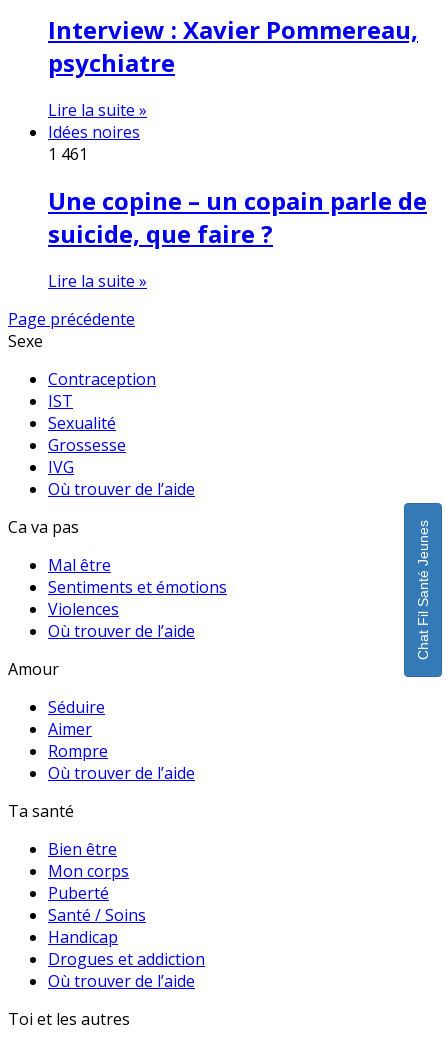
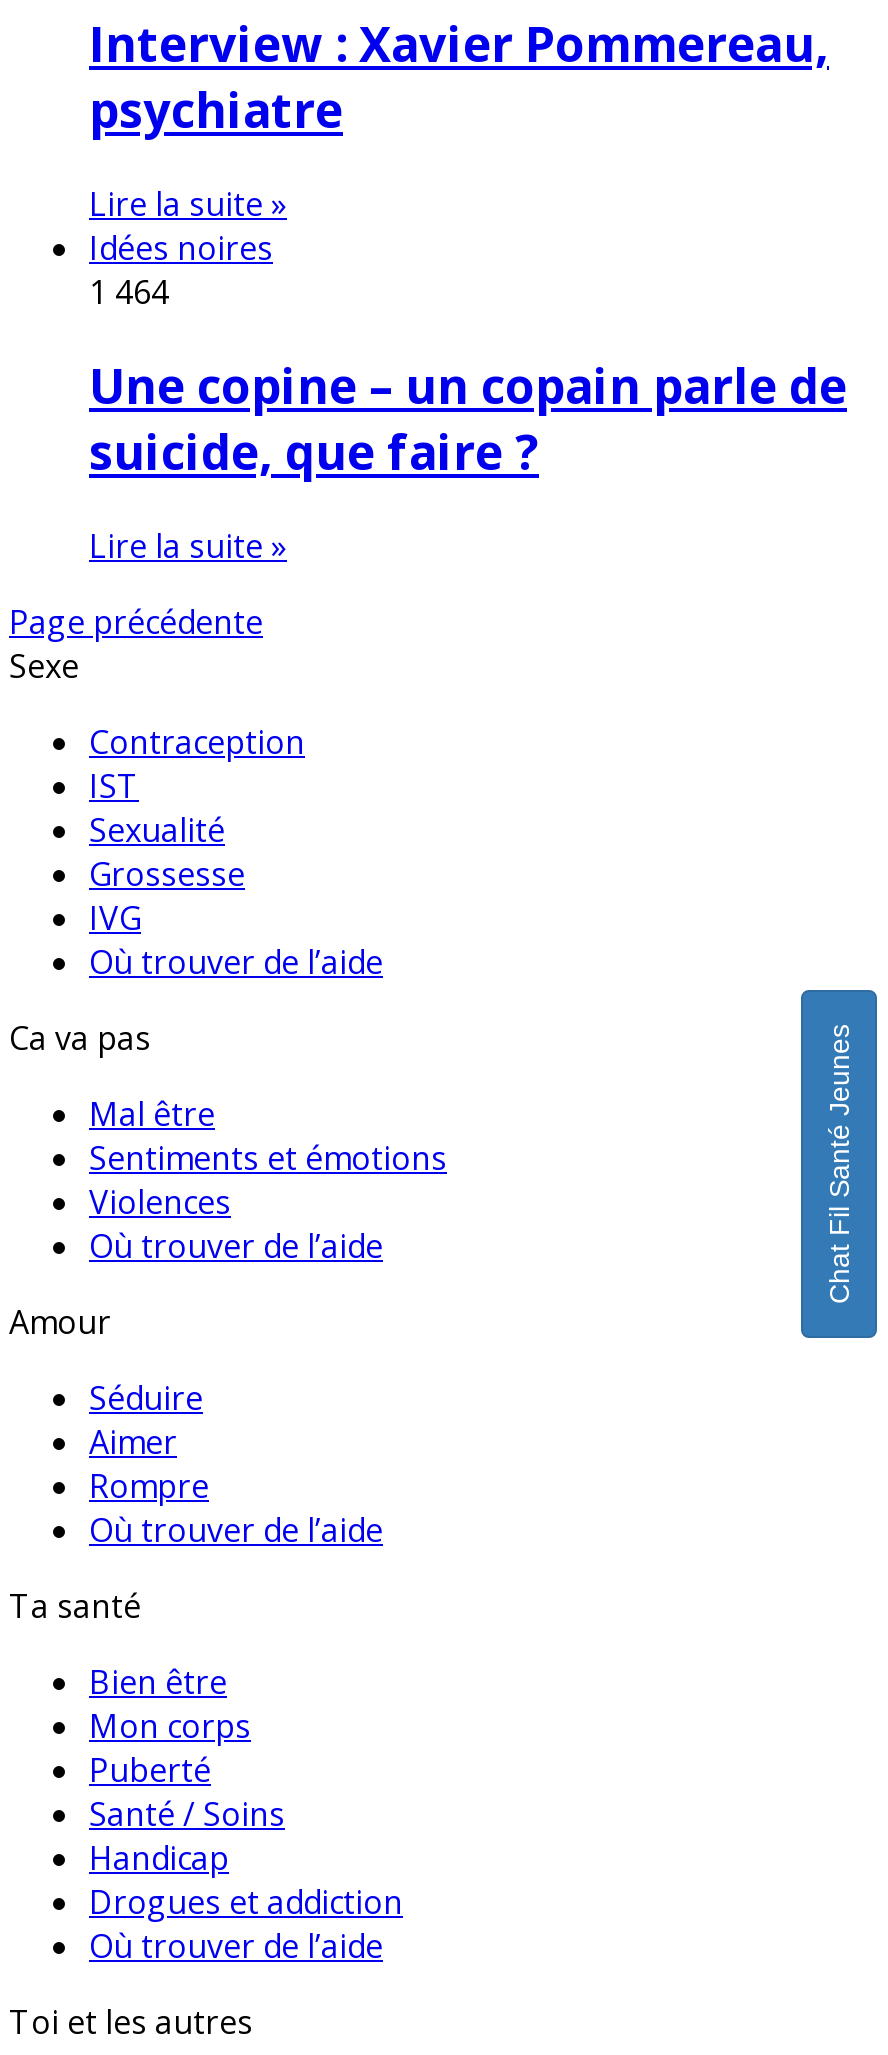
[48,142,88,164] 1 461 -> [89,269,169,313] 1 464

